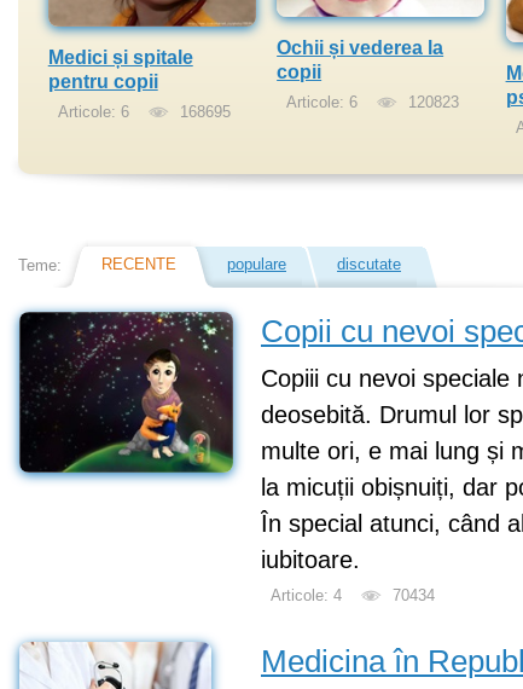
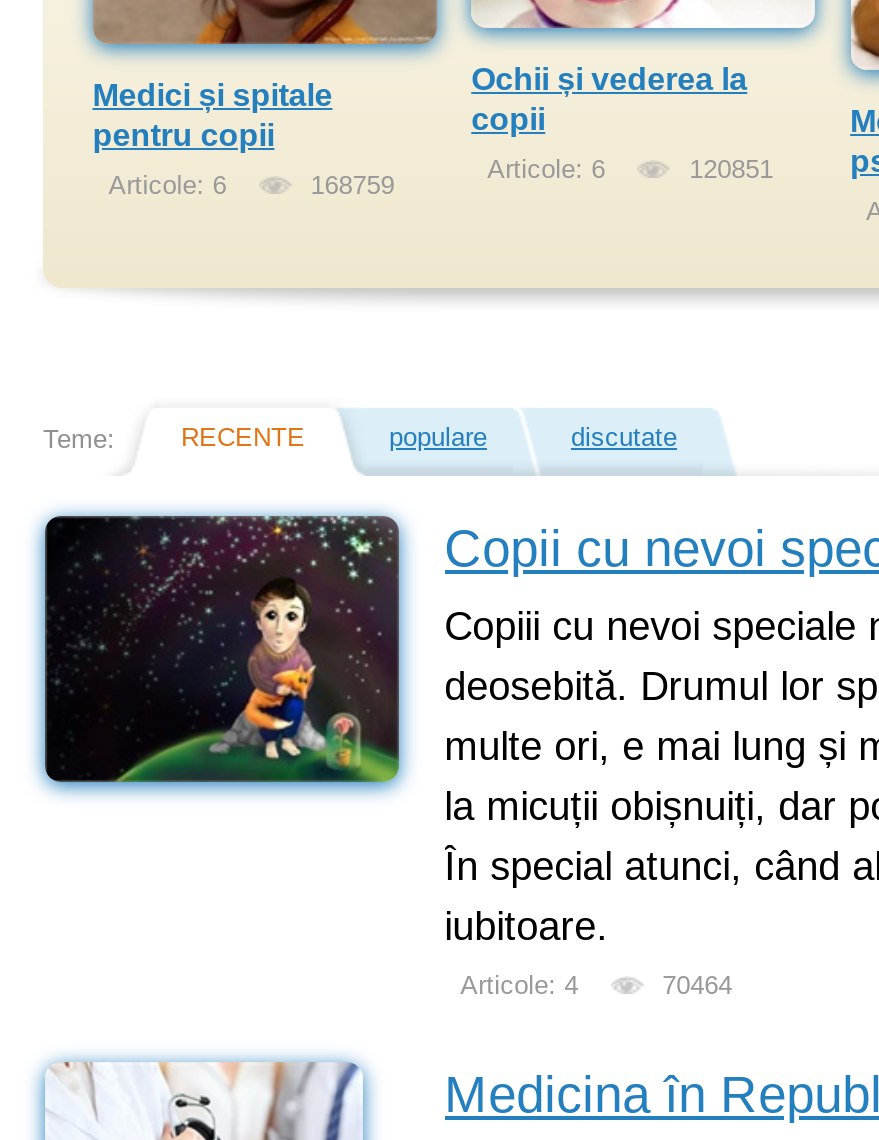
[404,93,459,111] 120823 -> [681,154,773,184] 120851
[175,102,230,120] 168695 -> [302,169,394,199] 168759
[387,587,434,605] 70434 -> [654,971,732,1001] 70464

